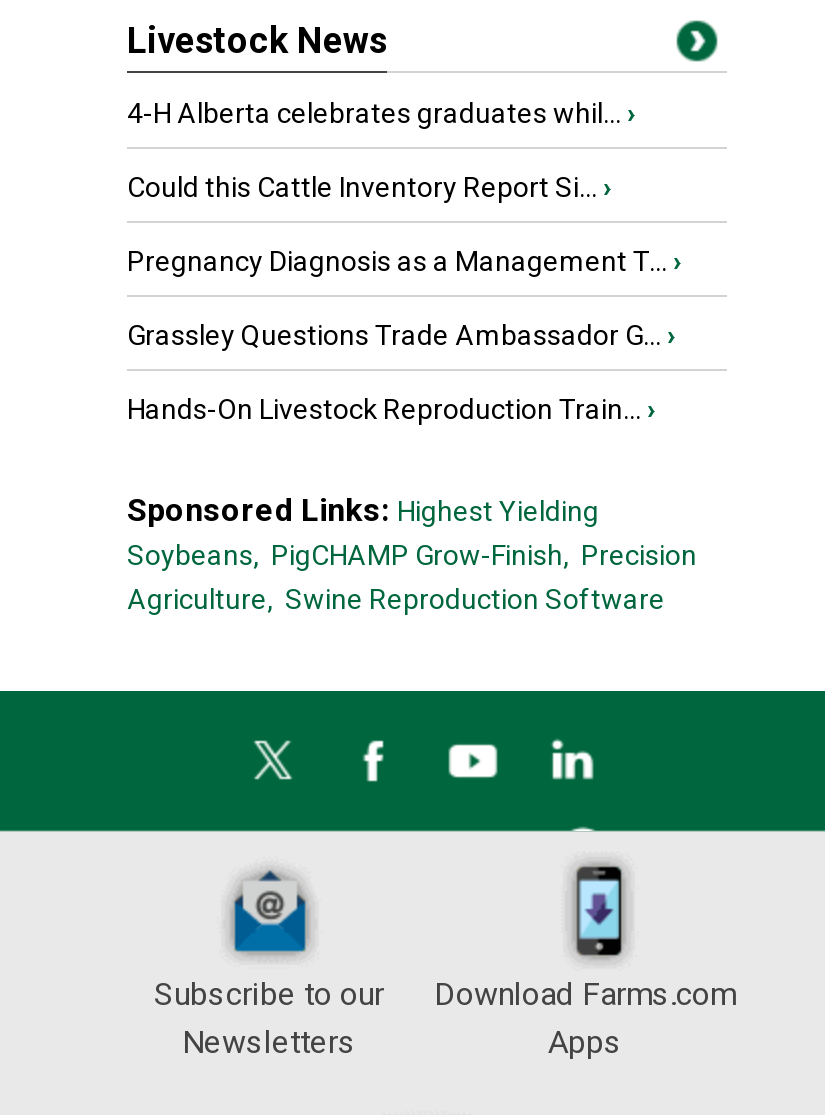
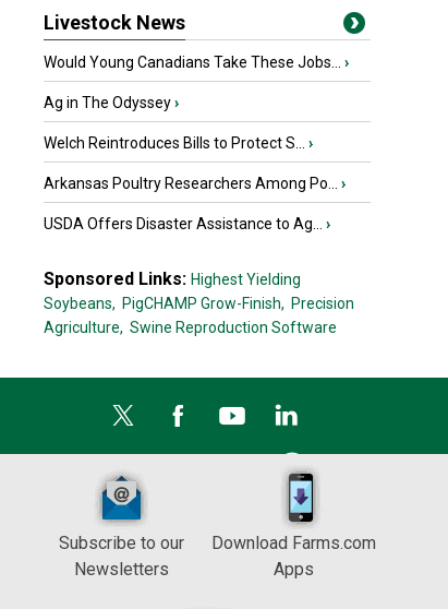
[127,97,635,129] 4-H Alberta celebrates graduates whil... › -> [44,53,349,71] Would Young Canadians Take These Jobs... ›
[127,171,611,203] Could this Cattle Inventory Report Si... › -> [44,94,179,111] Ag in The Odyssey ›
[127,245,681,277] Pregnancy Diagnosis as a Management T... › -> [44,134,313,152] Welch Reintroduces Bills to Protect S... ›
[127,319,675,351] Grassley Questions Trade Ambassador G... › -> [44,175,346,192] Arkansas Poultry Researchers Among Po... ›
[127,393,655,425] Hands-On Livestock Reproduction Train... › -> [44,215,330,232] USDA Offers Disaster Assistance to Ag... ›

